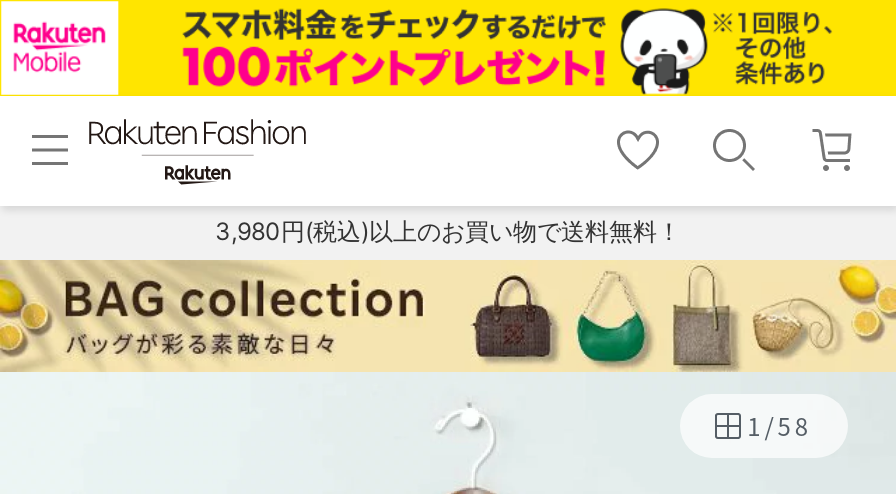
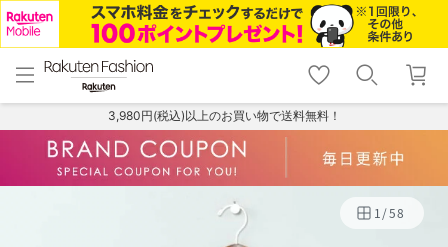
[6,260,890,372] [image] -> [3,129,445,187] [image]

